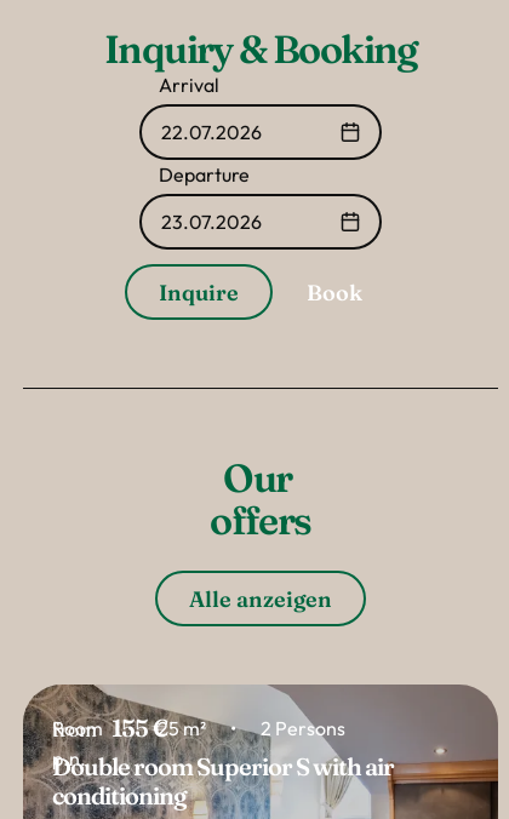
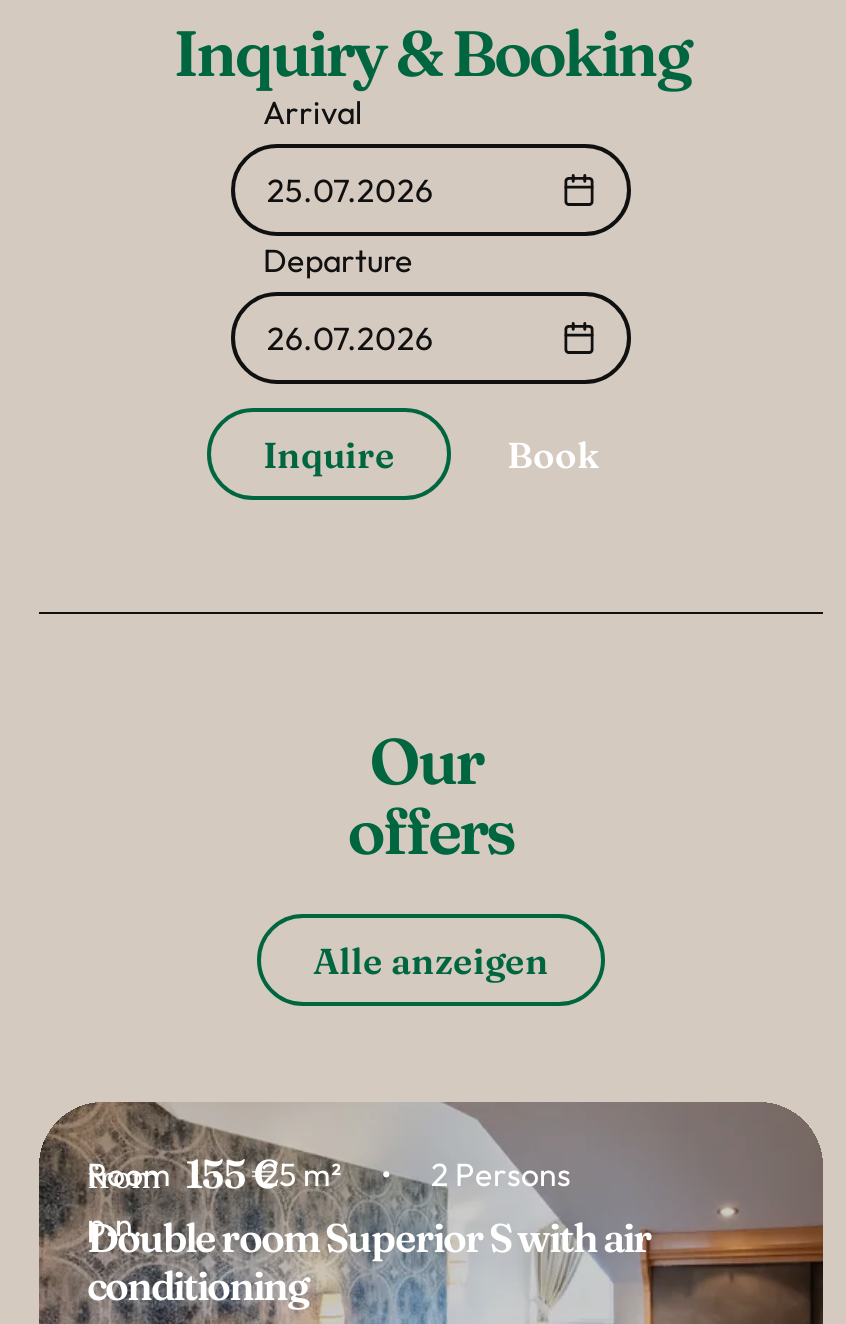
[161,120,262,144] 22.07.2026 -> [267,170,433,210] 25.07.2026
[161,210,262,234] 23.07.2026 -> [267,318,433,358] 26.07.2026

